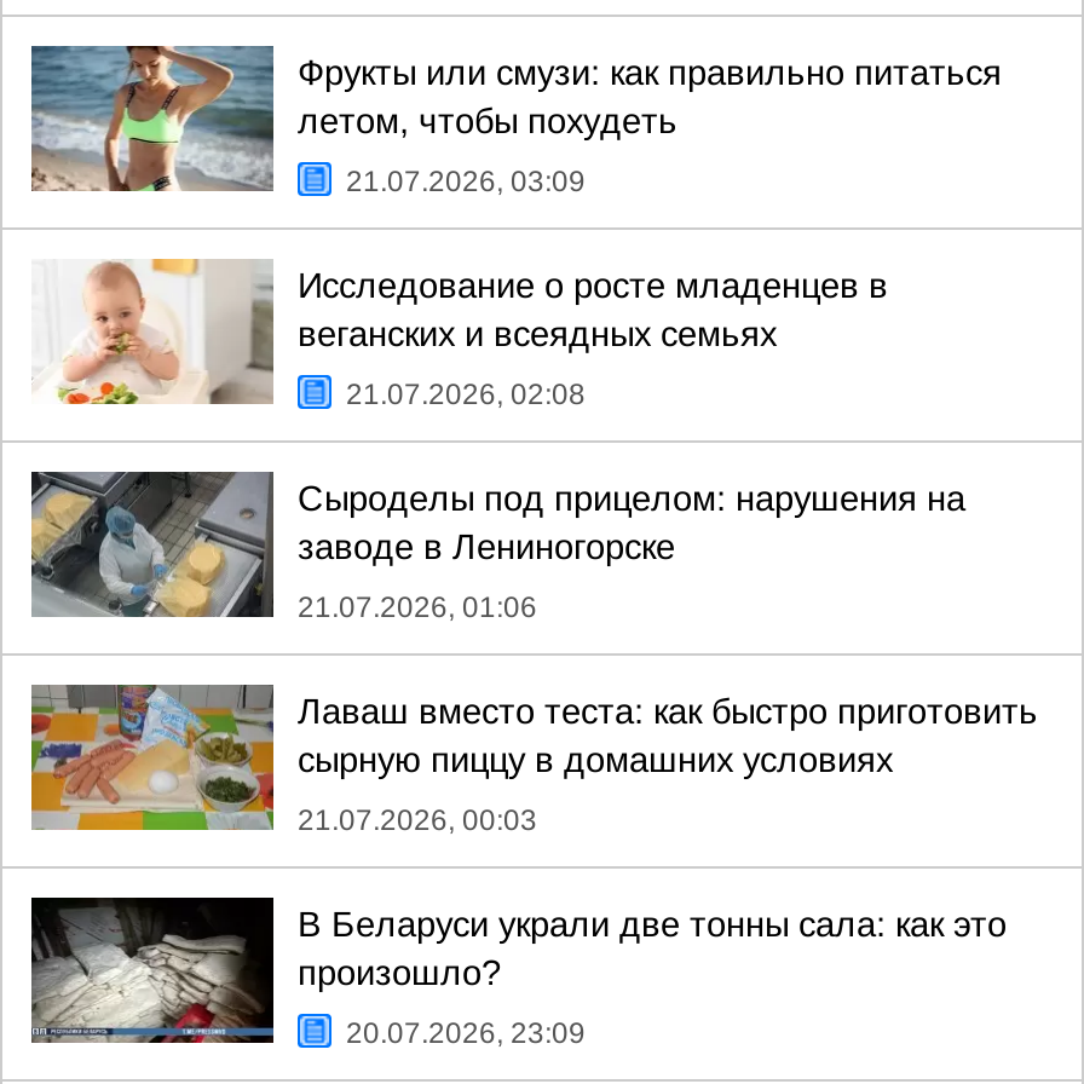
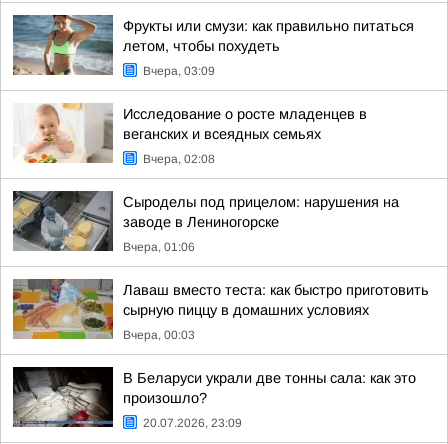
[346,165,586,198] 21.07.2026, 03:09 -> [143,64,215,78] Вчера, 03:09
[346,377,586,411] 21.07.2026, 02:08 -> [143,152,215,166] Вчера, 02:08
[298,590,537,624] 21.07.2026, 01:06 -> [123,240,195,254] Вчера, 01:06
[298,803,537,837] 21.07.2026, 00:03 -> [123,328,195,342] Вчера, 00:03

